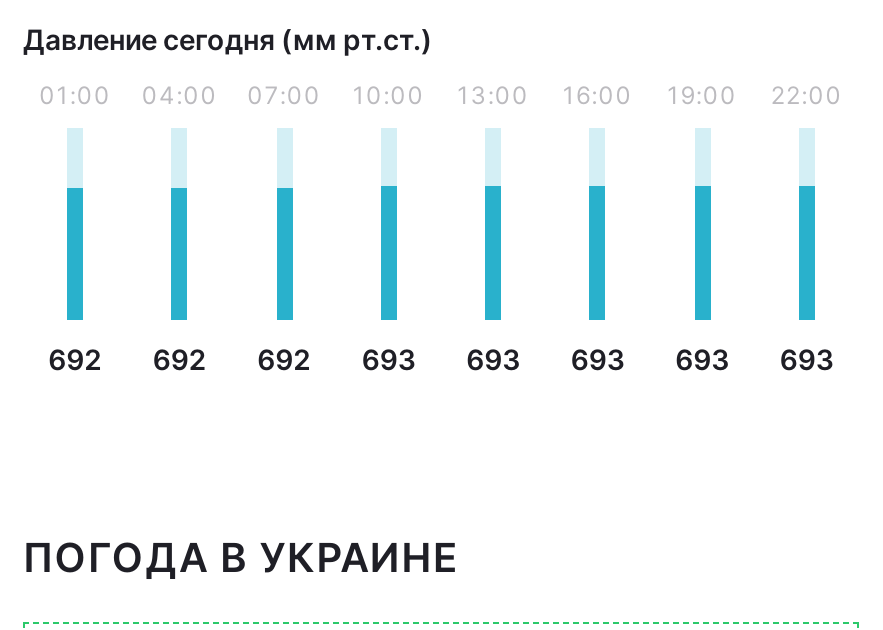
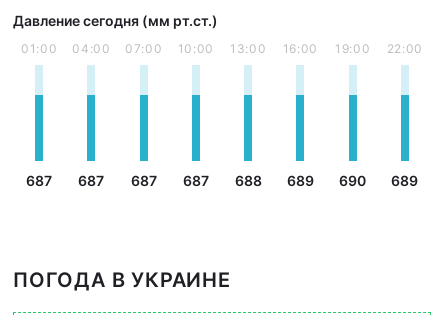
[48,342,102,376] 692 -> [26,172,52,189] 687
[153,342,207,376] 692 -> [78,172,104,189] 687
[257,342,311,376] 692 -> [131,172,157,189] 687
[362,342,416,376] 693 -> [183,172,209,189] 687
[466,342,520,376] 693 -> [235,172,262,189] 688
[571,342,625,376] 693 -> [287,172,314,189] 689
[675,342,729,376] 693 -> [339,172,366,189] 690
[780,342,834,376] 693 -> [391,172,418,189] 689

